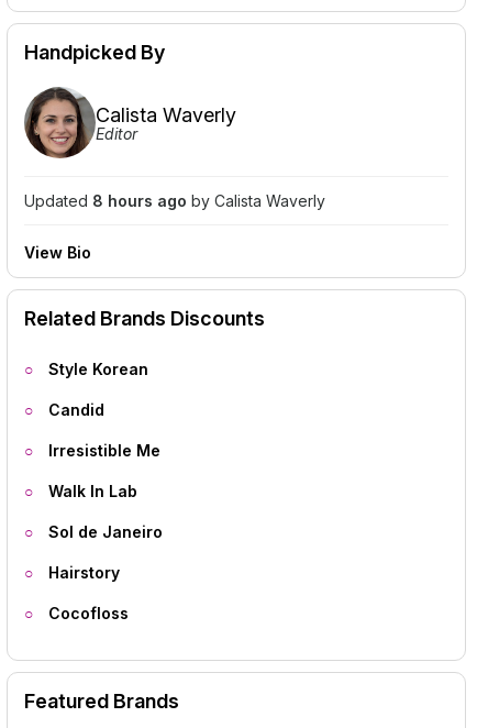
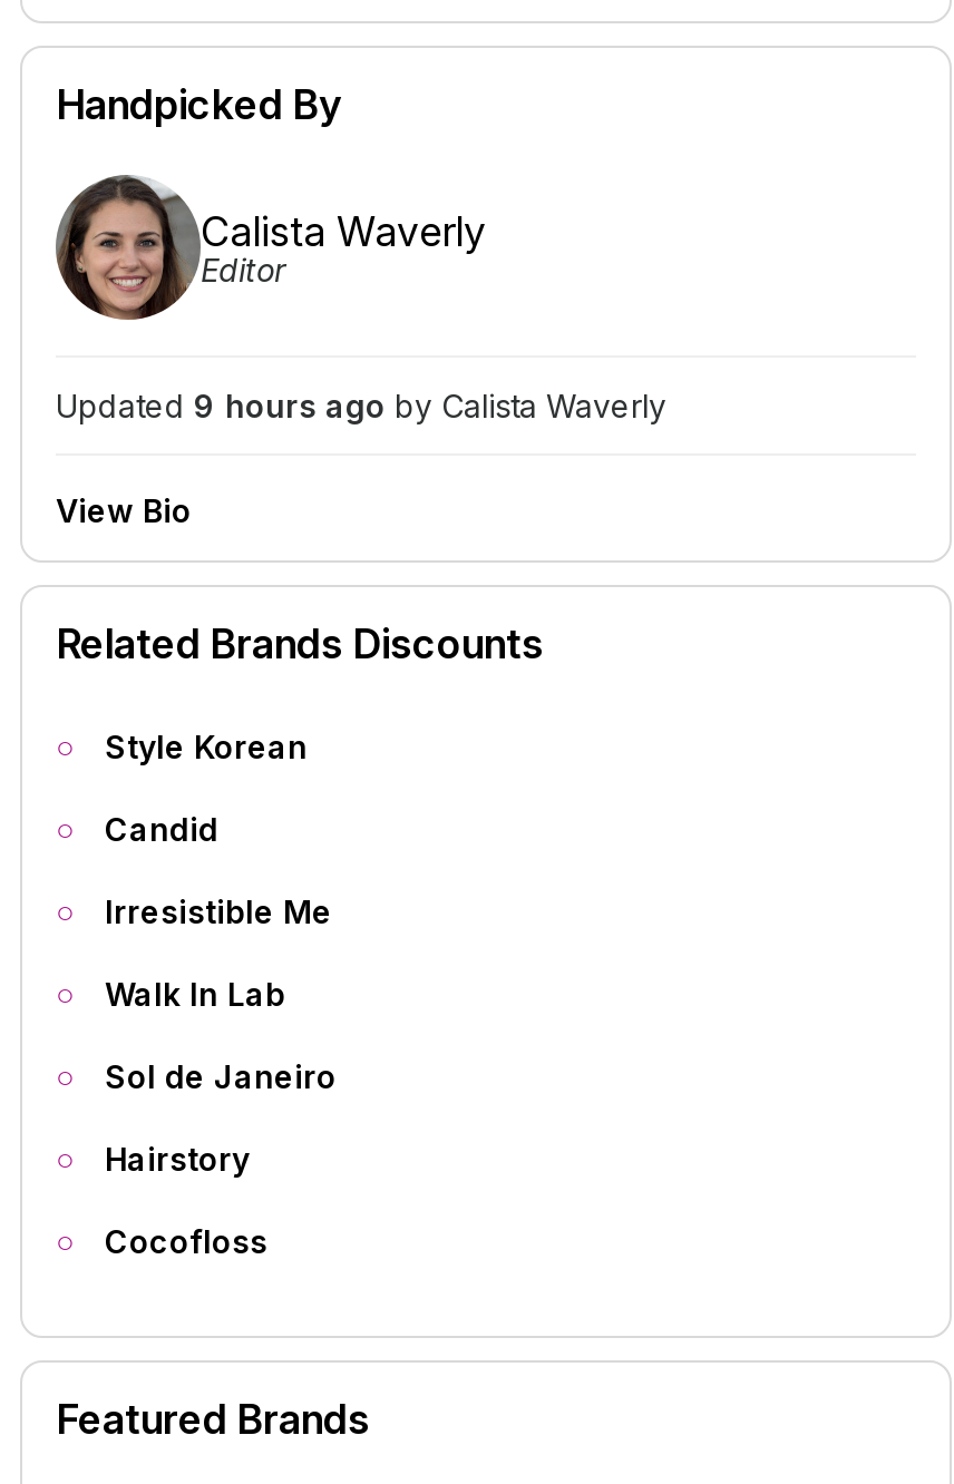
[24,191,325,210] Updated 8 hours ago by Calista Waverly -> [56,387,666,424] Updated 9 hours ago by Calista Waverly

